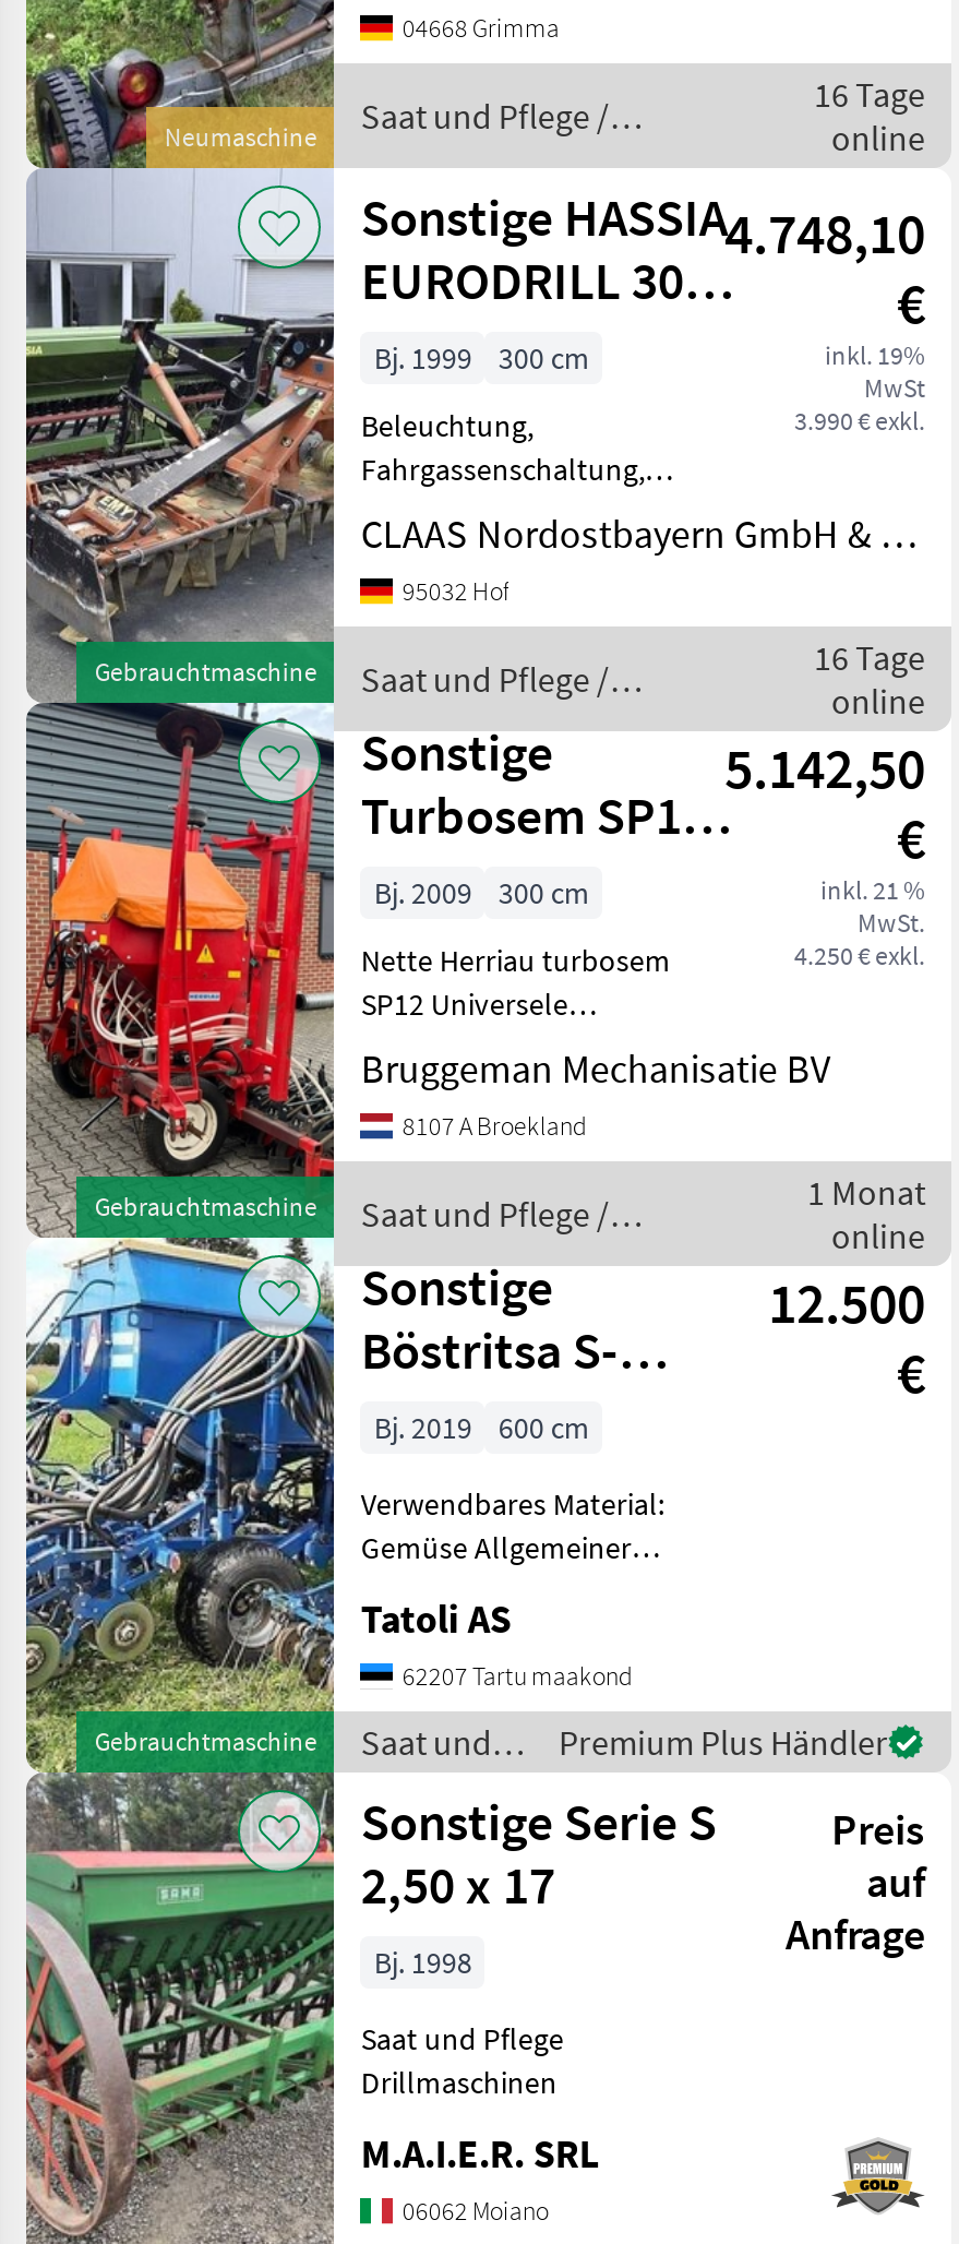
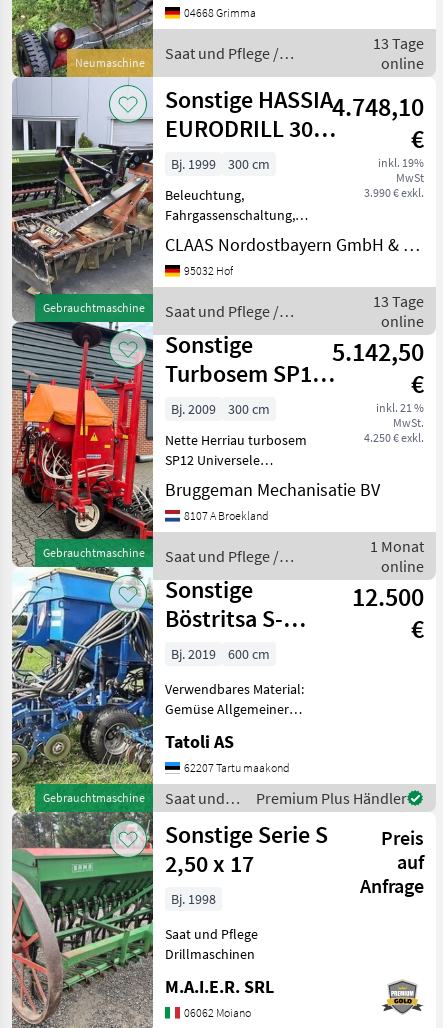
[801,72,925,116] 16 Tage -> [367,33,424,53] 13 Tage
[801,635,925,679] 16 Tage -> [367,291,424,311] 13 Tage

